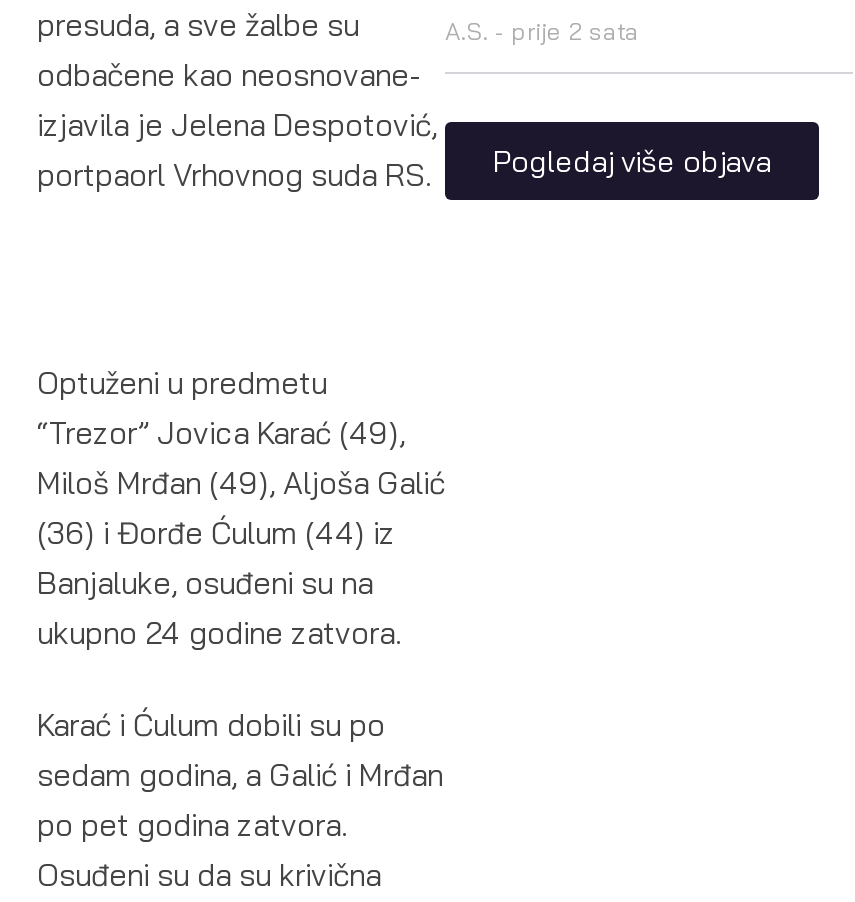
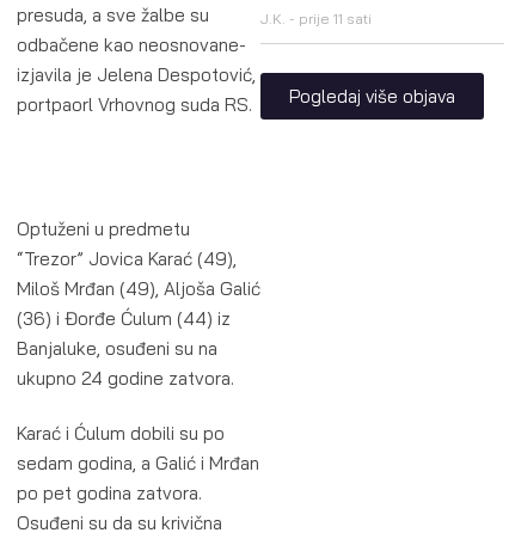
[445,16,639,46] A.S. prije 2 sata -> [260,10,372,27] J.K. prije 11 sati

